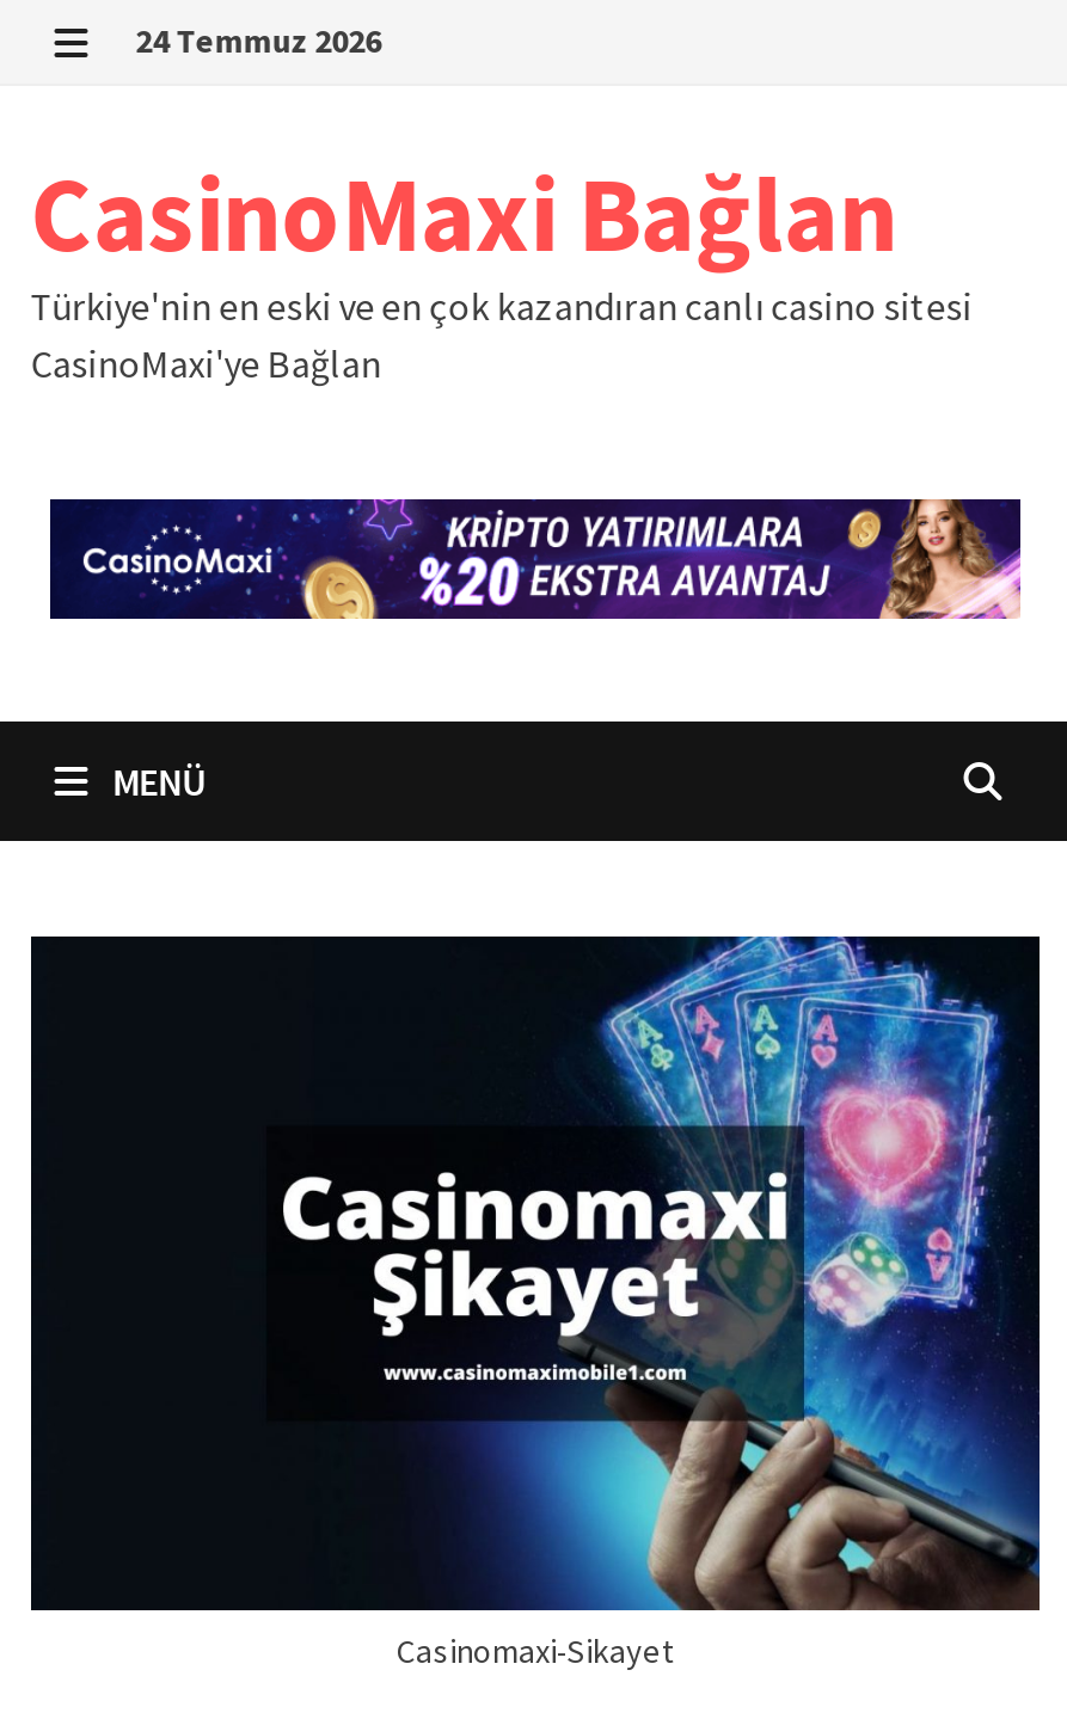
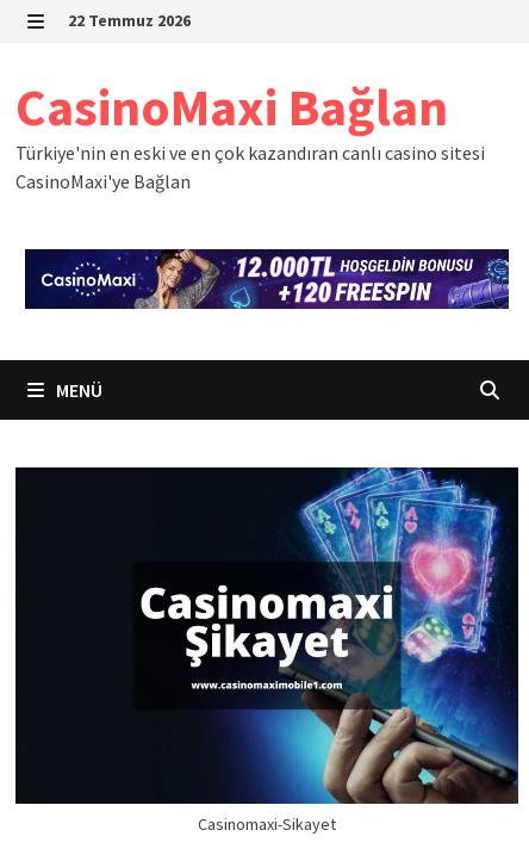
[136,19,382,62] 24 Temmuz 2026 -> [68,10,190,31] 22 Temmuz 2026
[270,497,1023,621] [image] -> [133,248,510,310] [image]

